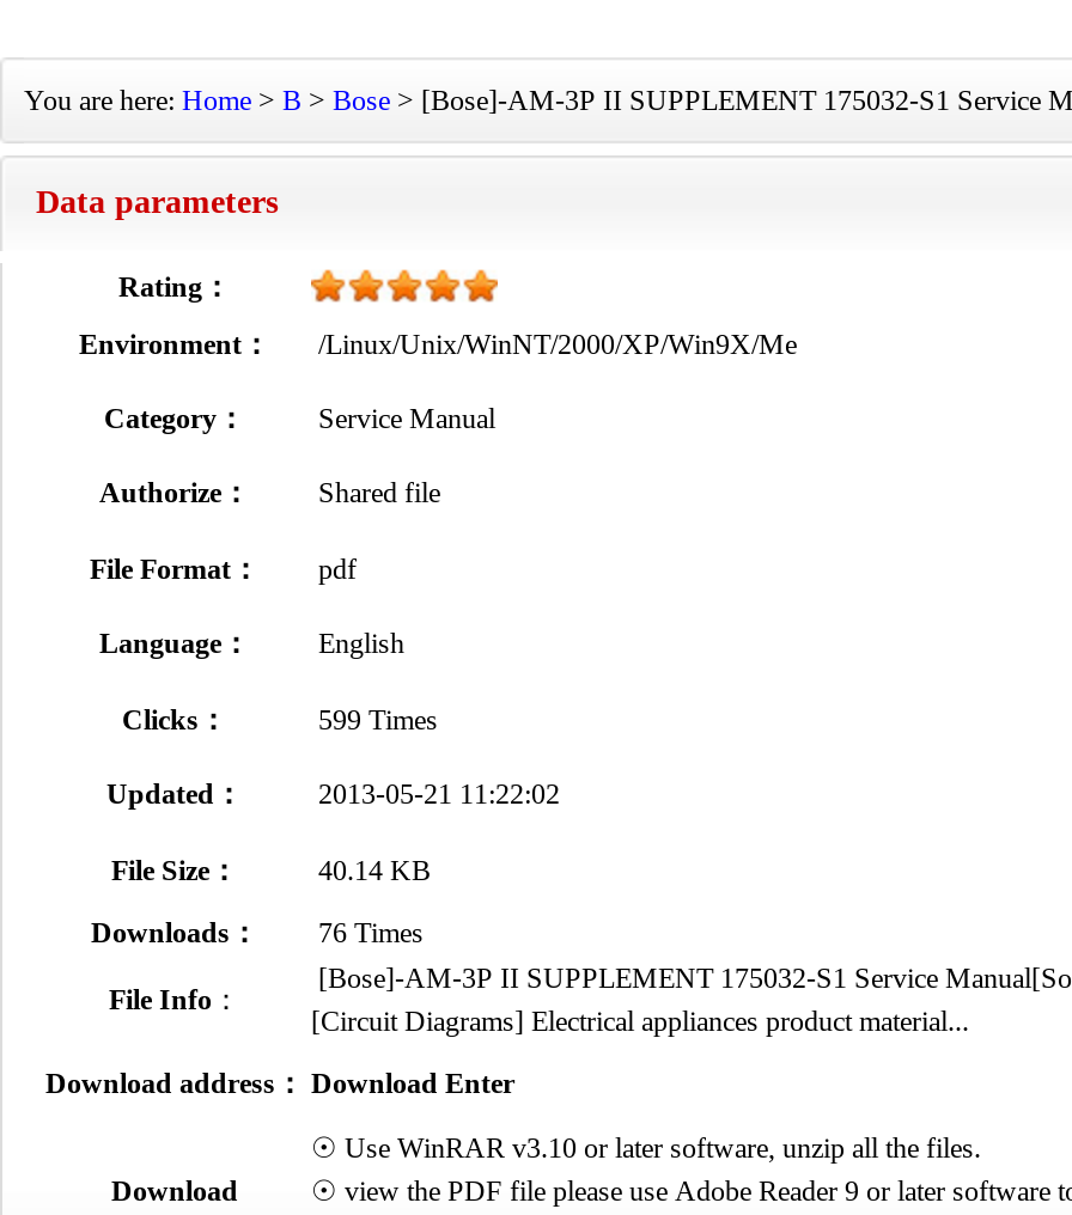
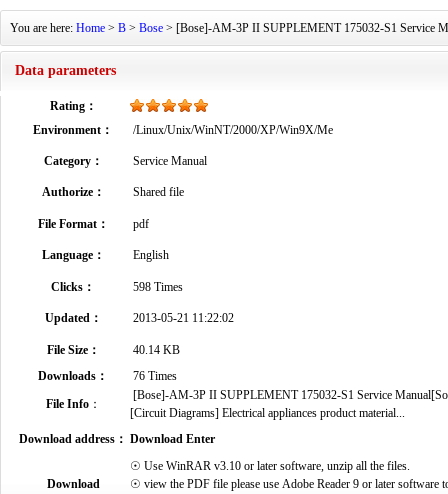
[311,703,438,737] 599 Times -> [130,280,183,294] 598 Times

